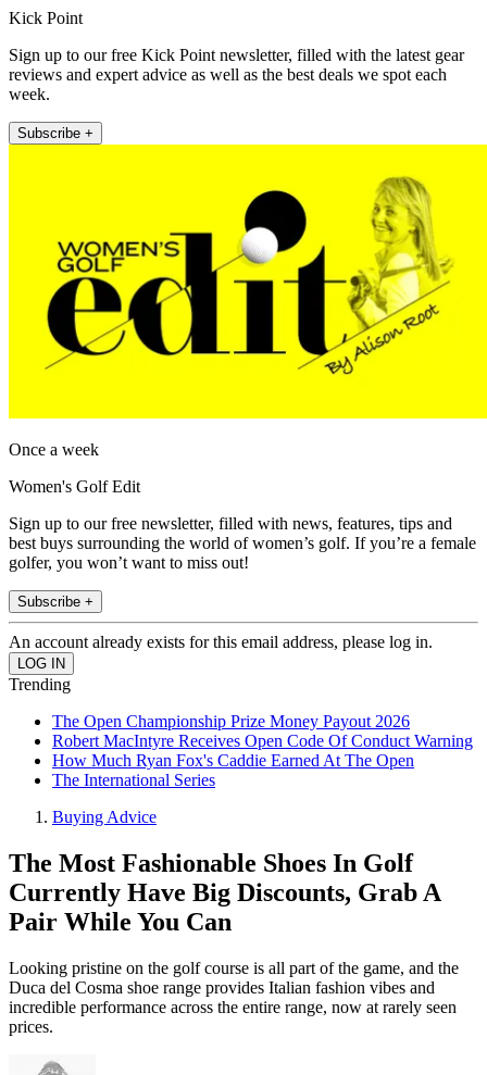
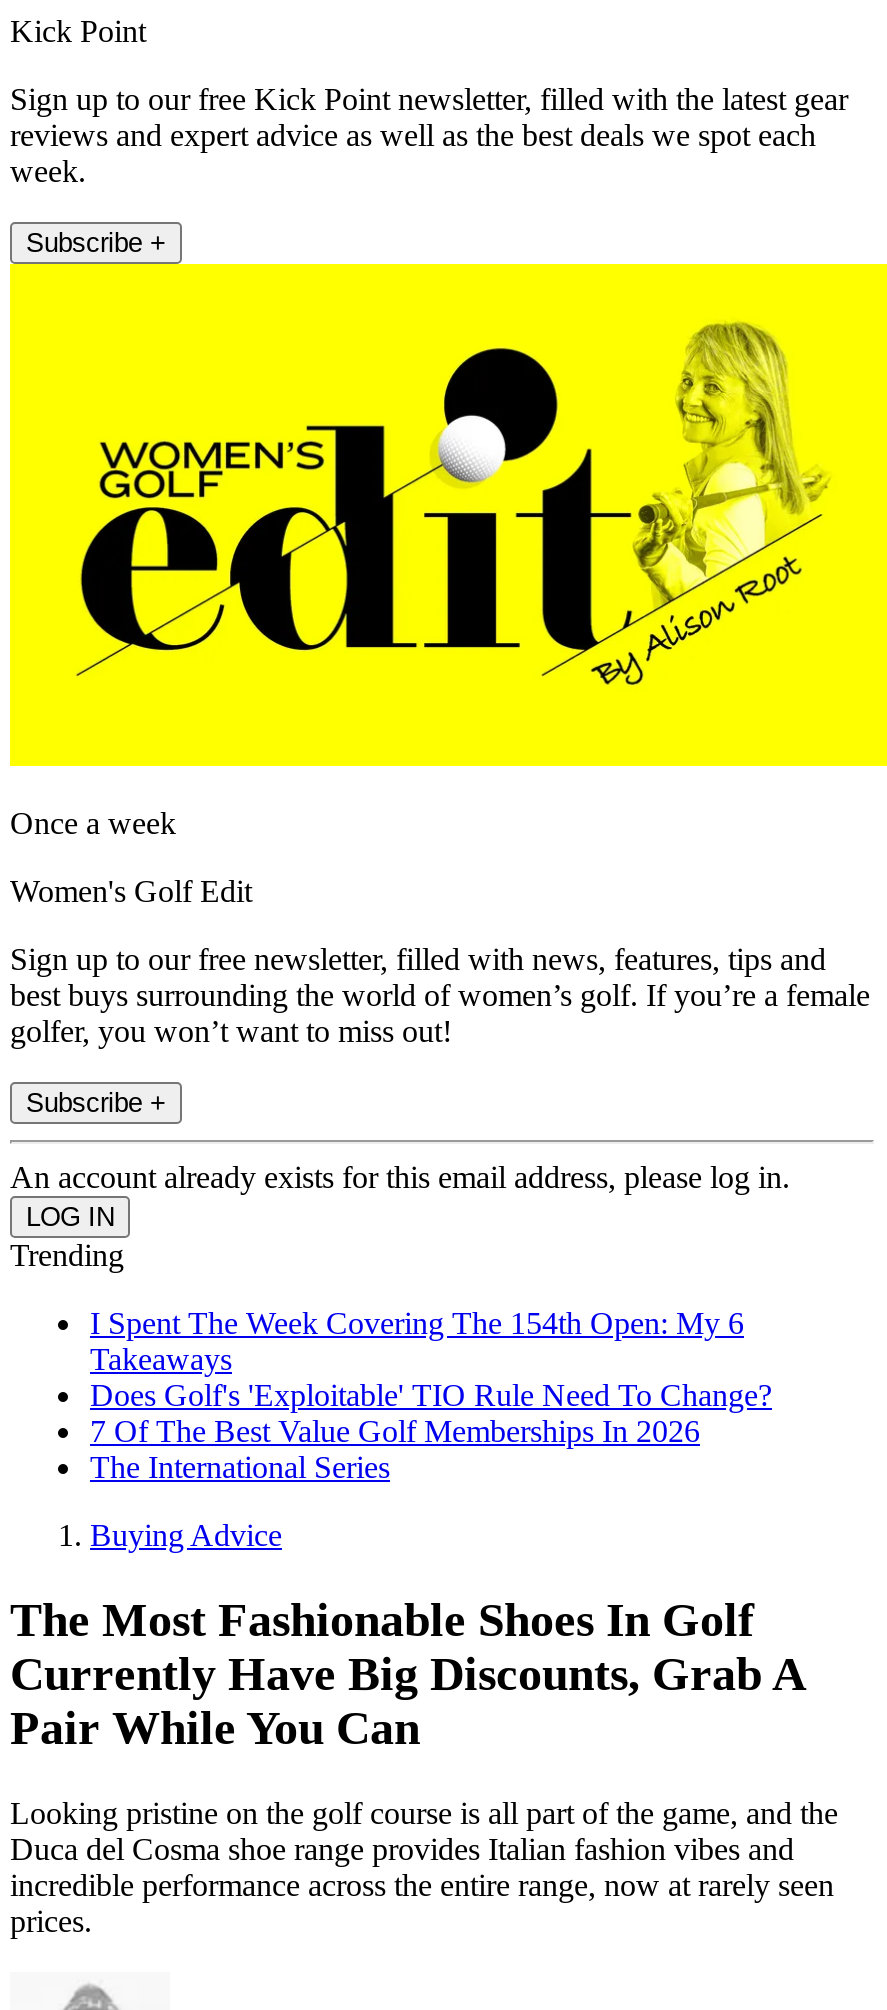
[52,712,473,770] The Open Championship Prize Money Payout 2026 | Robert MacIntyre Receives Open Code Of Conduct Warning | How Much Ryan Fox's Caddie Earned At The Open -> [90,1307,772,1449] I Spent The Week Covering The 154th Open: My 6 | Takeaways | Does Golf's 'Exploitable' TIO Rule Need To Change? | 7 Of The Best Value Golf Memberships In 2026

